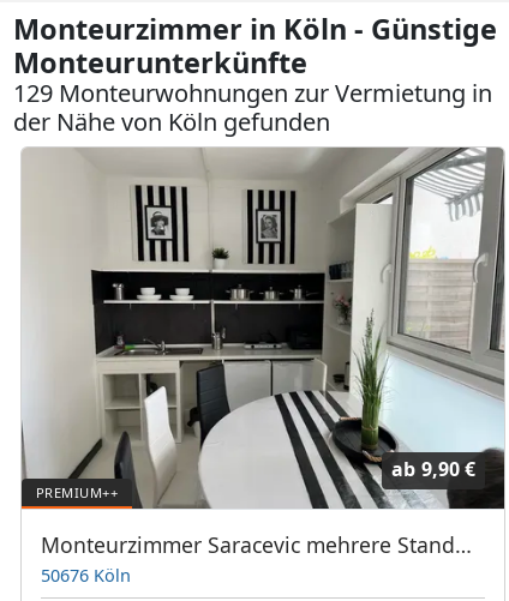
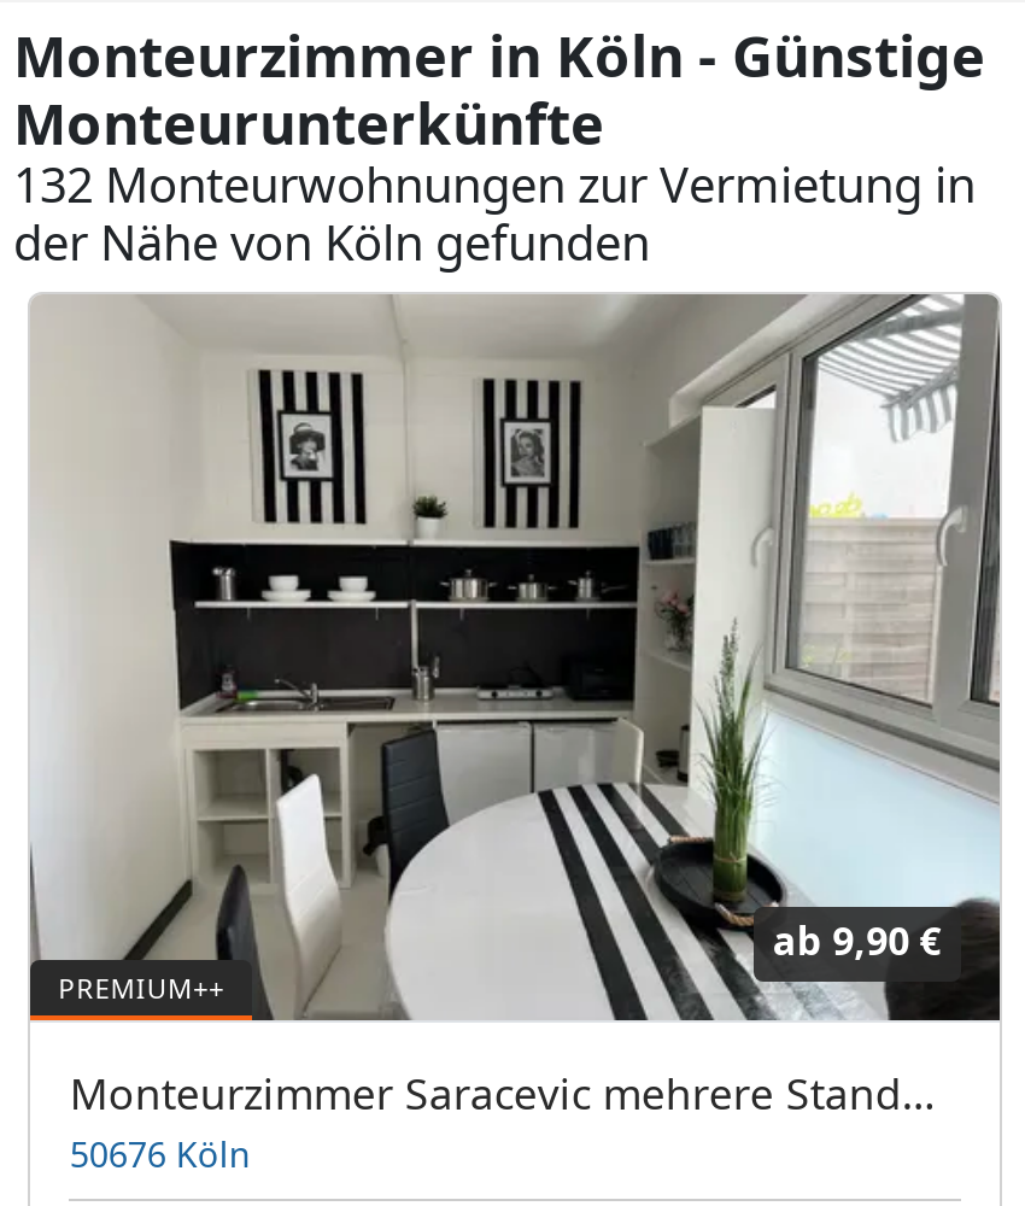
[13,77,492,109] 129 Monteurwohnungen zur Vermietung in -> [13,152,976,217] 132 Monteurwohnungen zur Vermietung in

